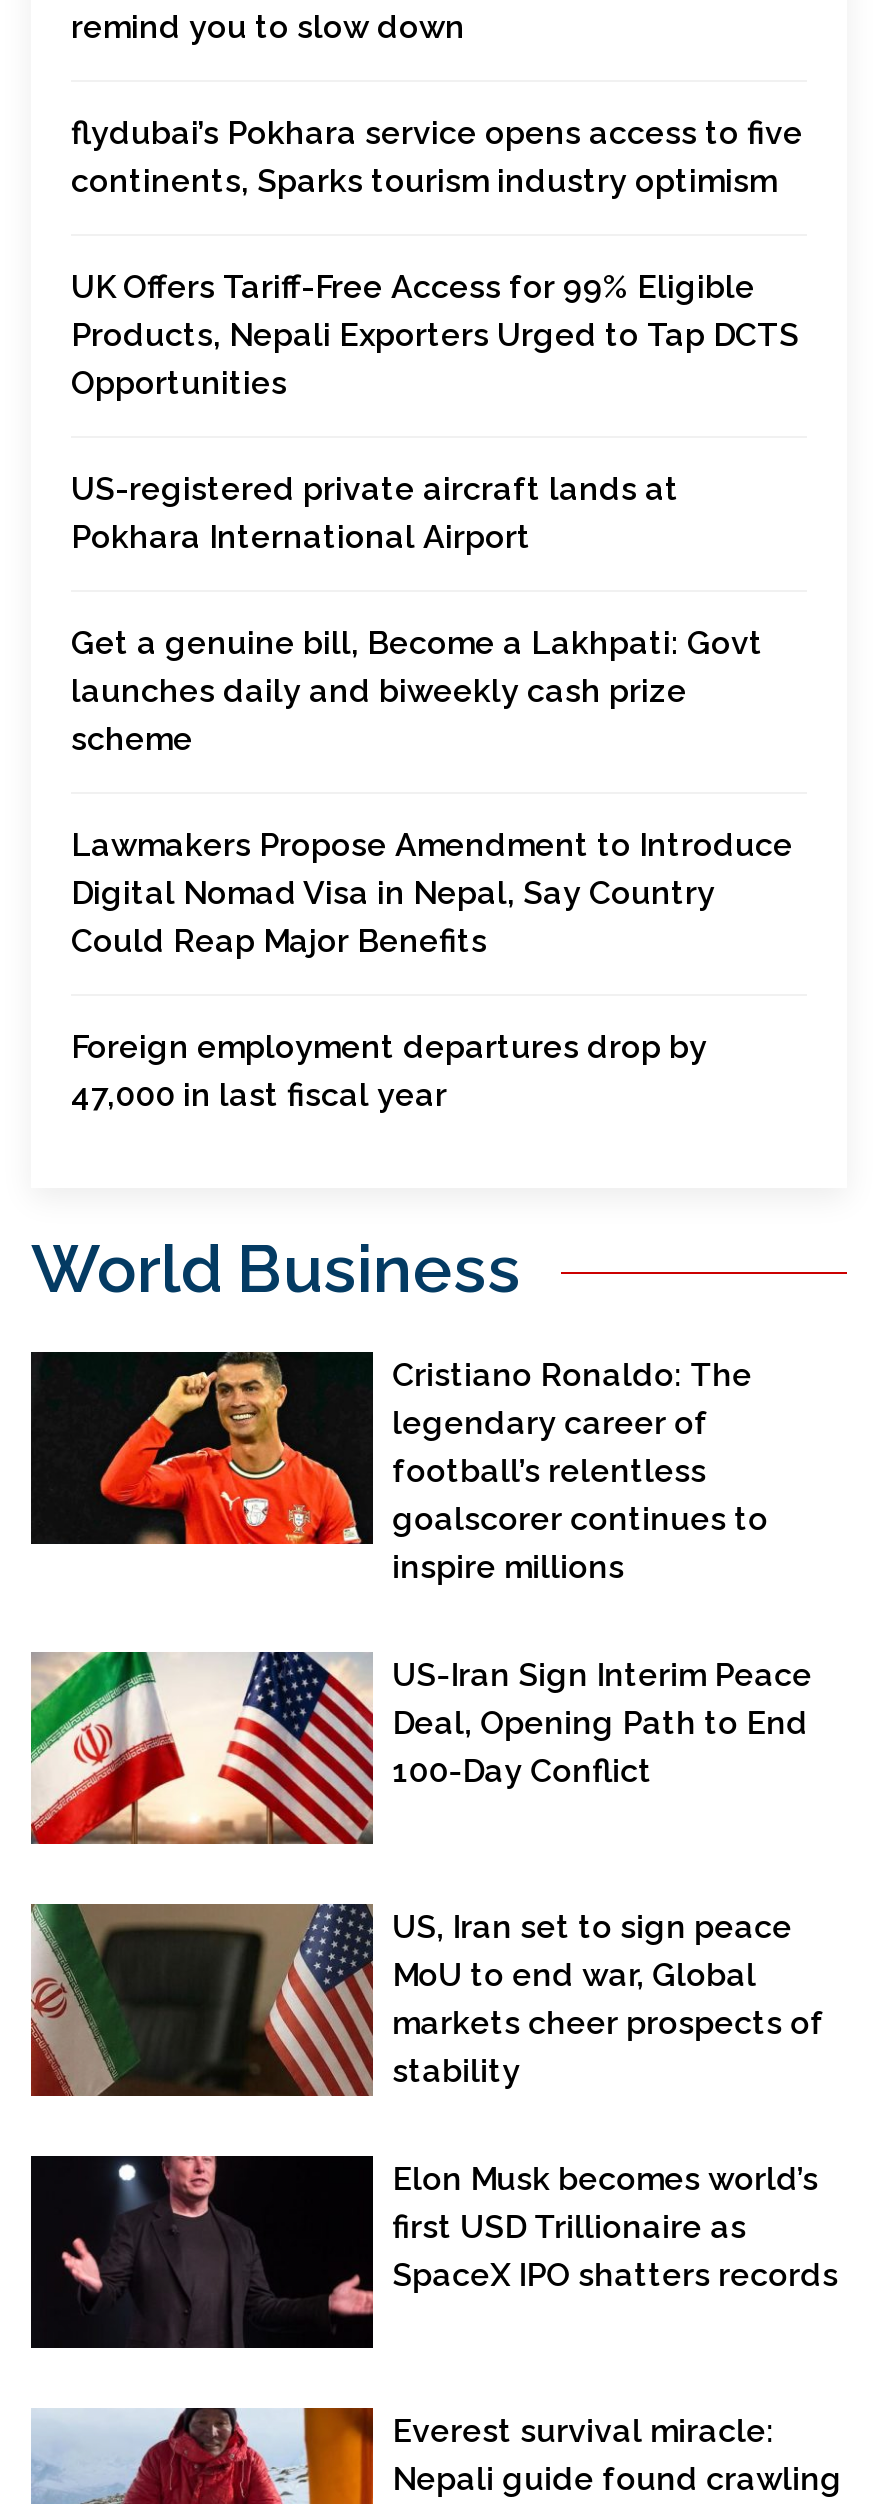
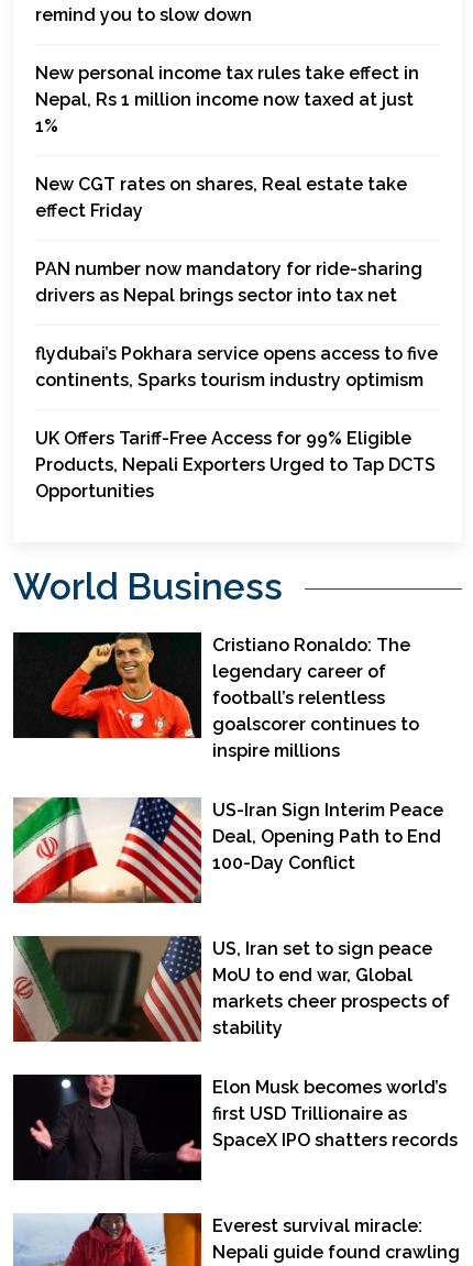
none -> [35,62,422,305] New personal income tax rules take effect in | Nepal, Rs 1 million income now taxed at just | 1% | New CGT rates on shares, Real estate take | effect Friday | PAN number now mandatory for ride-sharing | drivers as Nepal brings sector into tax net
moved [71,113,803,401] -> [35,343,438,501]: flydubai’s Pokhara service opens access to five | continents, Sparks tourism industry optimism | UK Offers Tariff-Free Access for 99% Eligible | Products, Nepali Exporters Urged to Tap DCTS | Opportunities
[71,469,793,1113] US-registered private aircraft lands at | Pokhara International Airport | Get a genuine bill, Become a Lakhpati: Govt | launches daily and biweekly cash prize | scheme | Lawmakers Propose Amendment to Introduce | Digital Nomad Visa in Nepal, Say Country | Could Reap Major Benefits | Foreign employment departures drop by | 47,000 in last fiscal year -> none

